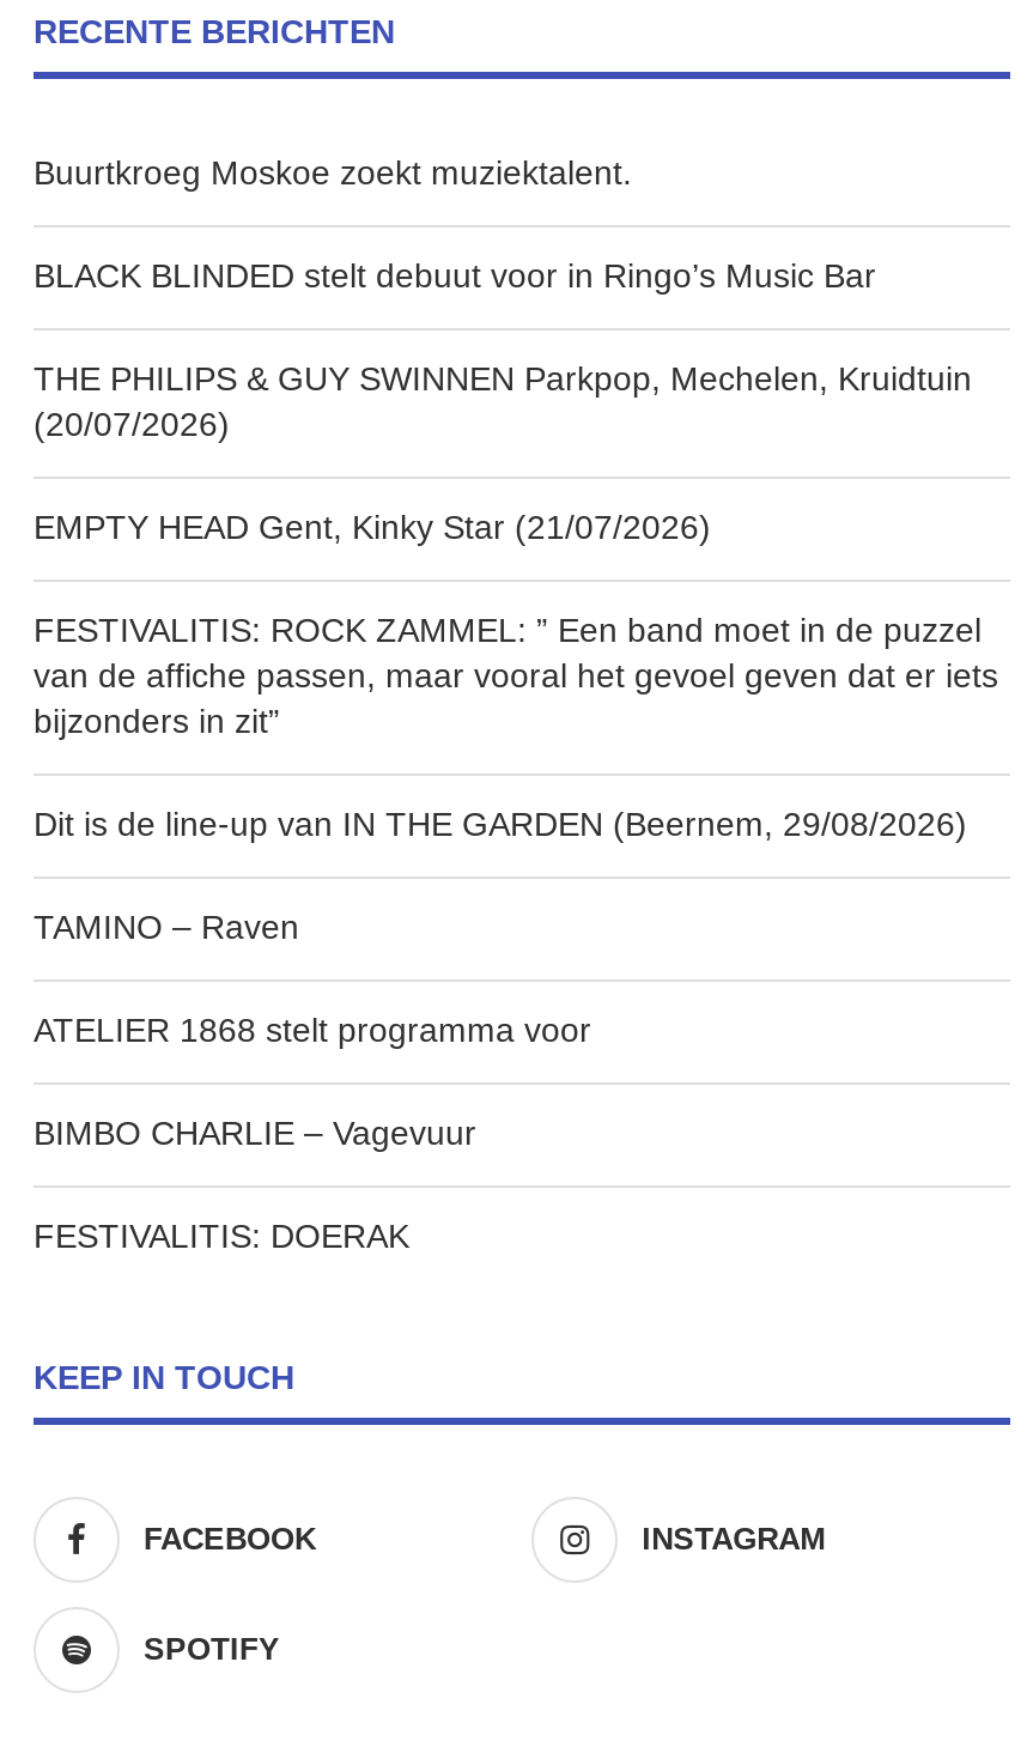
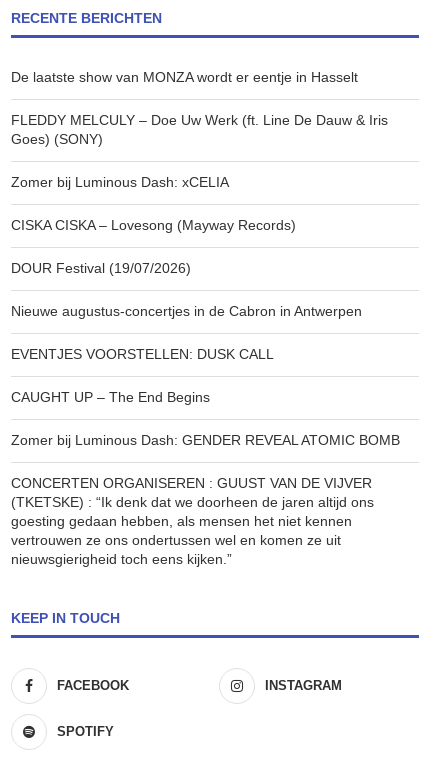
[34,154,632,193] Buurtkroeg Moskoe zoekt muziektalent. -> [11,69,358,85] De laatste show van MONZA wordt er eentje in Hasselt
[34,257,876,296] BLACK BLINDED stelt debuut voor in Ringo’s Music Bar -> [11,112,388,147] FLEDDY MELCULY – Doe Uw Werk (ft. Line De Dauw & Iris | Goes) (SONY)
[34,360,972,444] THE PHILIPS & GUY SWINNEN Parkpop, Mechelen, Kruidtuin | (20/07/2026) -> [11,174,229,190] Zomer bij Luminous Dash: xCELIA
[34,509,711,547] EMPTY HEAD Gent, Kinky Star (21/07/2026) -> [11,217,296,233] CISKA CISKA – Lovesong (Mayway Records)
[34,612,998,741] FESTIVALITIS: ROCK ZAMMEL: ” Een band moet in de puzzel | van de affiche passen, maar vooral het gevoel geven dat er iets | bijzonders in zit” -> [11,260,191,276] DOUR Festival (19/07/2026)
[34,806,967,844] Dit is de line-up van IN THE GARDEN (Beernem, 29/08/2026) -> [11,303,362,319] Nieuwe augustus-concertjes in de Cabron in Antwerpen
[34,909,299,947] TAMINO – Raven -> [11,346,274,362] EVENTJES VOORSTELLEN: DUSK CALL
[34,1012,591,1050] ATELIER 1868 stelt programma voor -> [11,389,210,405] CAUGHT UP – The End Begins
[34,1115,476,1153] BIMBO CHARLIE – Vagevuur -> [11,432,400,448] Zomer bij Luminous Dash: GENDER REVEAL ATOMIC BOMB
[34,1218,409,1256] FESTIVALITIS: DOERAK -> [11,475,374,567] CONCERTEN ORGANISEREN : GUUST VAN DE VIJVER | (TKETSKE) : “Ik denk dat we doorheen de jaren altijd ons | goesting gedaan hebben, als mensen het niet kennen | vertrouwen ze ons ondertussen wel en komen ze uit | nieuwsgierigheid toch eens kijken.”

